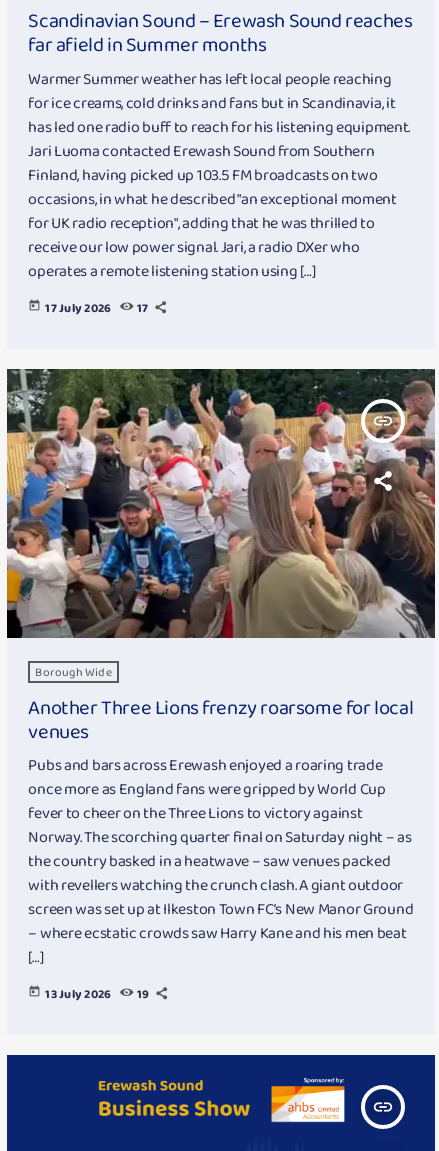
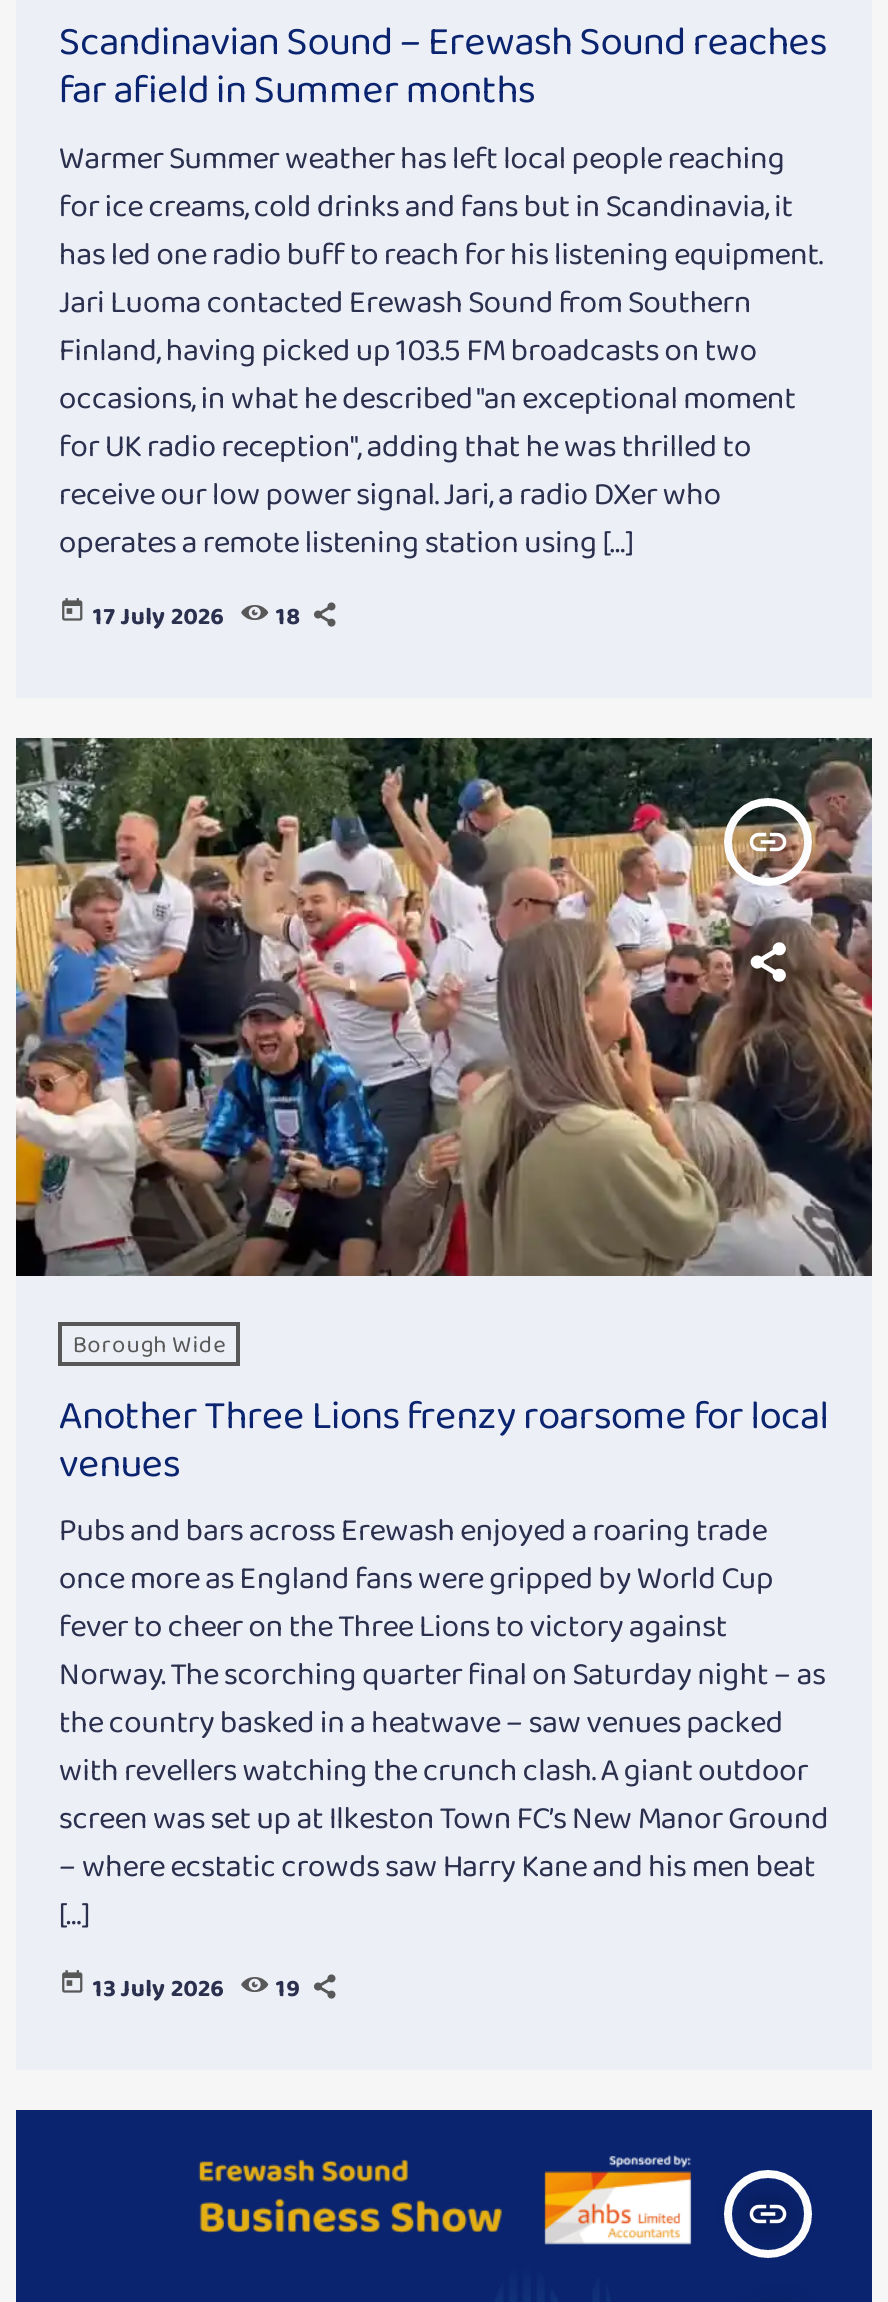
[137,298,148,316] 17 -> [276,597,301,633] 18

